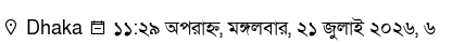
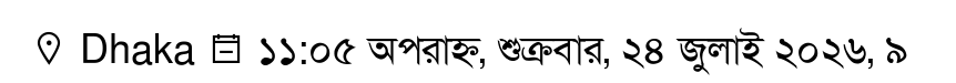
[108,16,436,41] ১১:২৯ অপরাহ্ন, মঙ্গলবার, ২১ জুলাই ২০২৬, ৬ -> [246,25,907,76] ১১:০৫ অপরাহ্ন, শুক্রবার, ২৪ জুলাই ২০২৬, ৯

